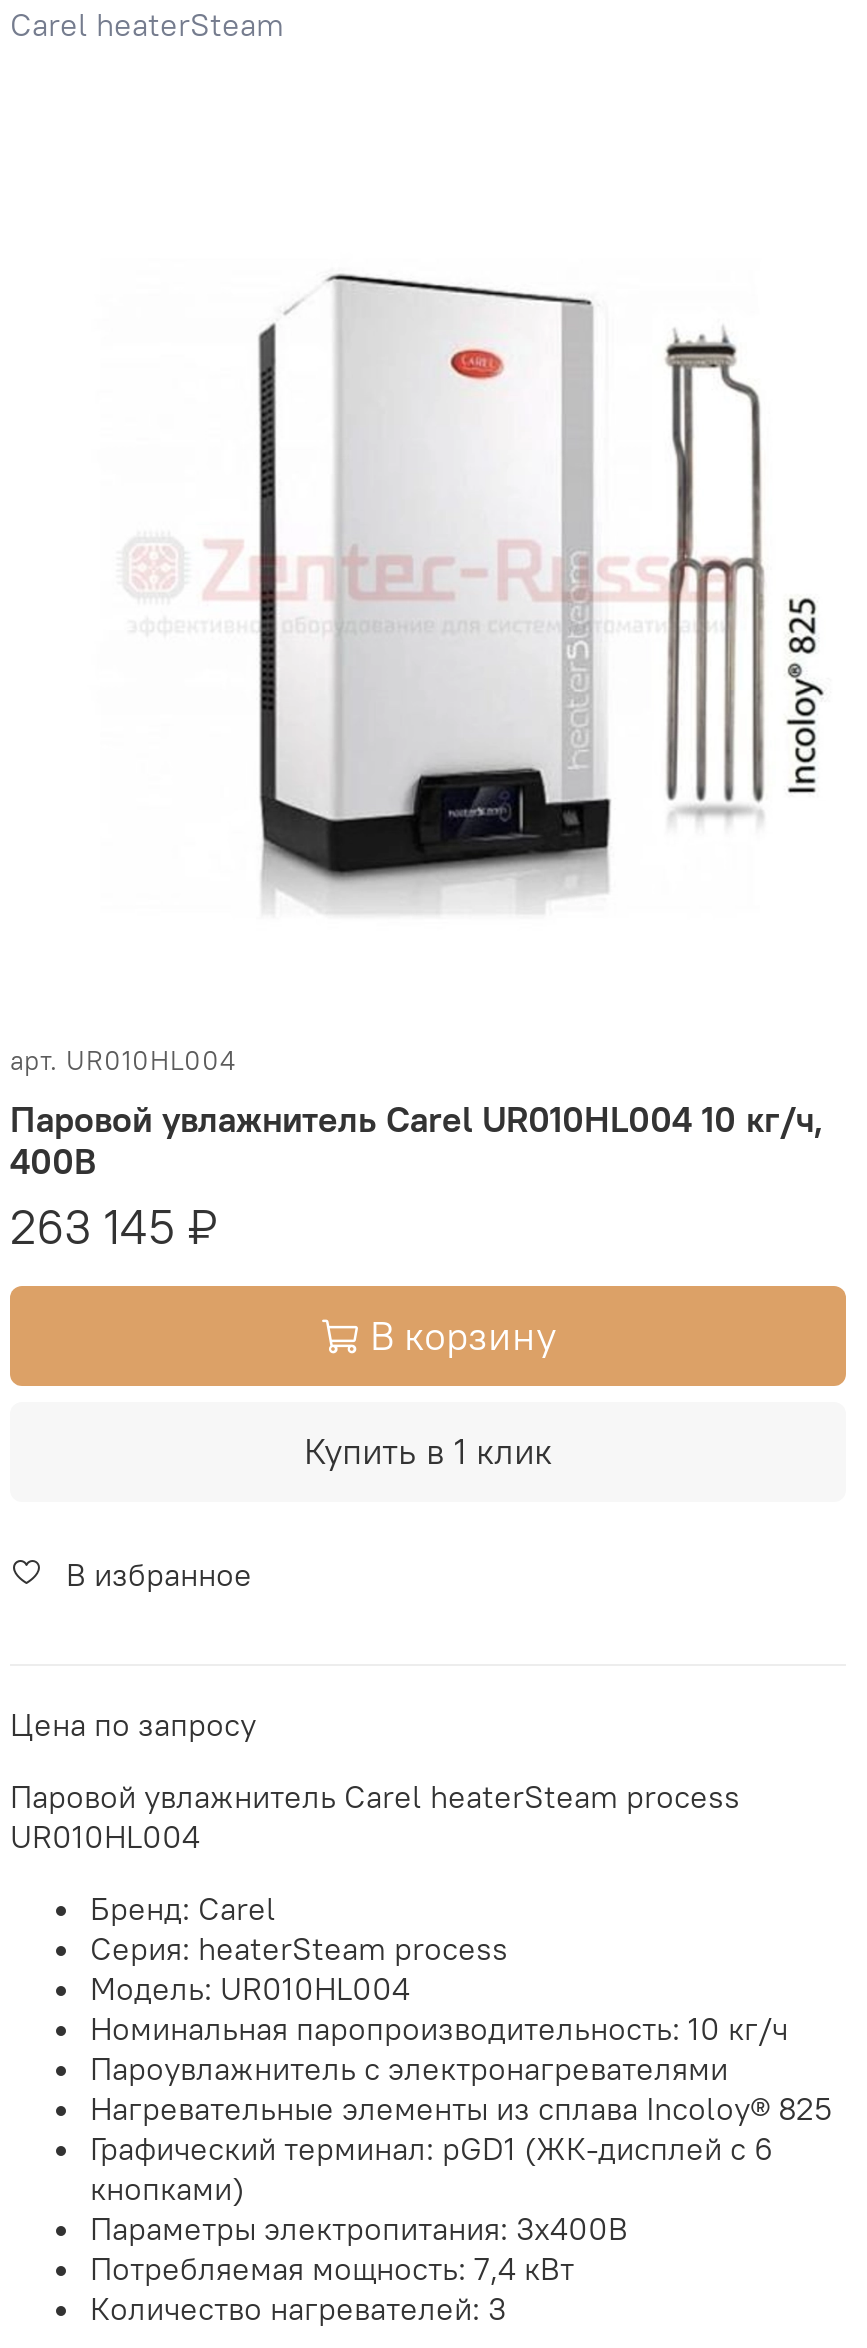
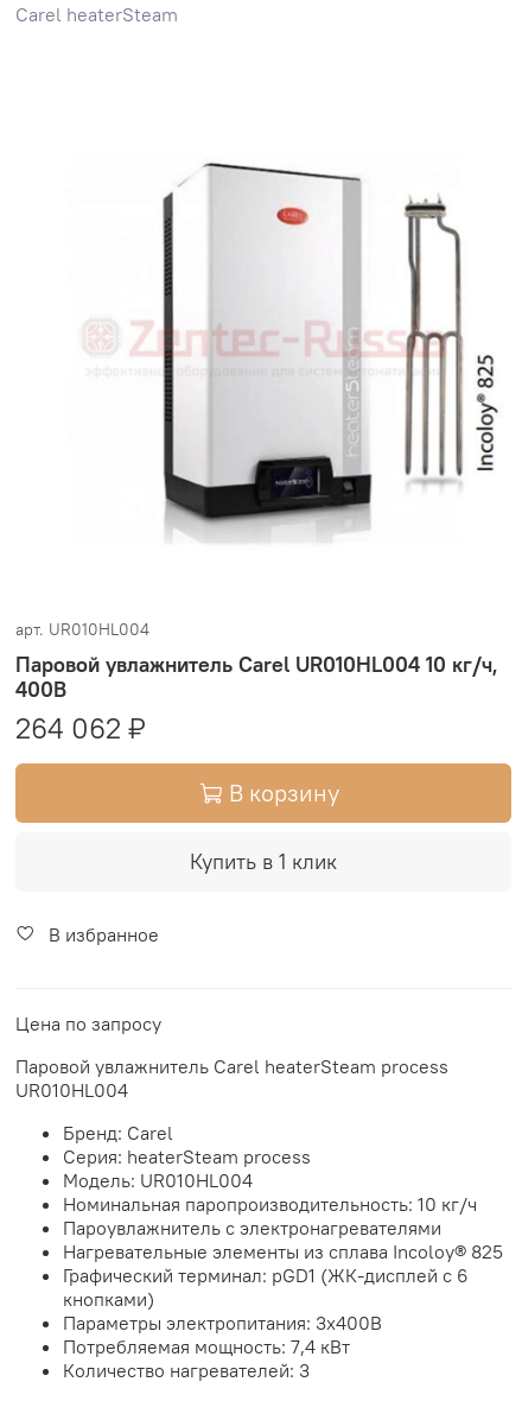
[10,1195,218,1255] 263 145 ₽ -> [15,710,146,745] 264 062 ₽

